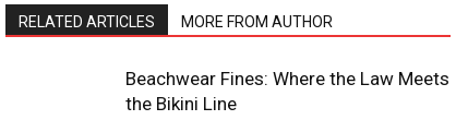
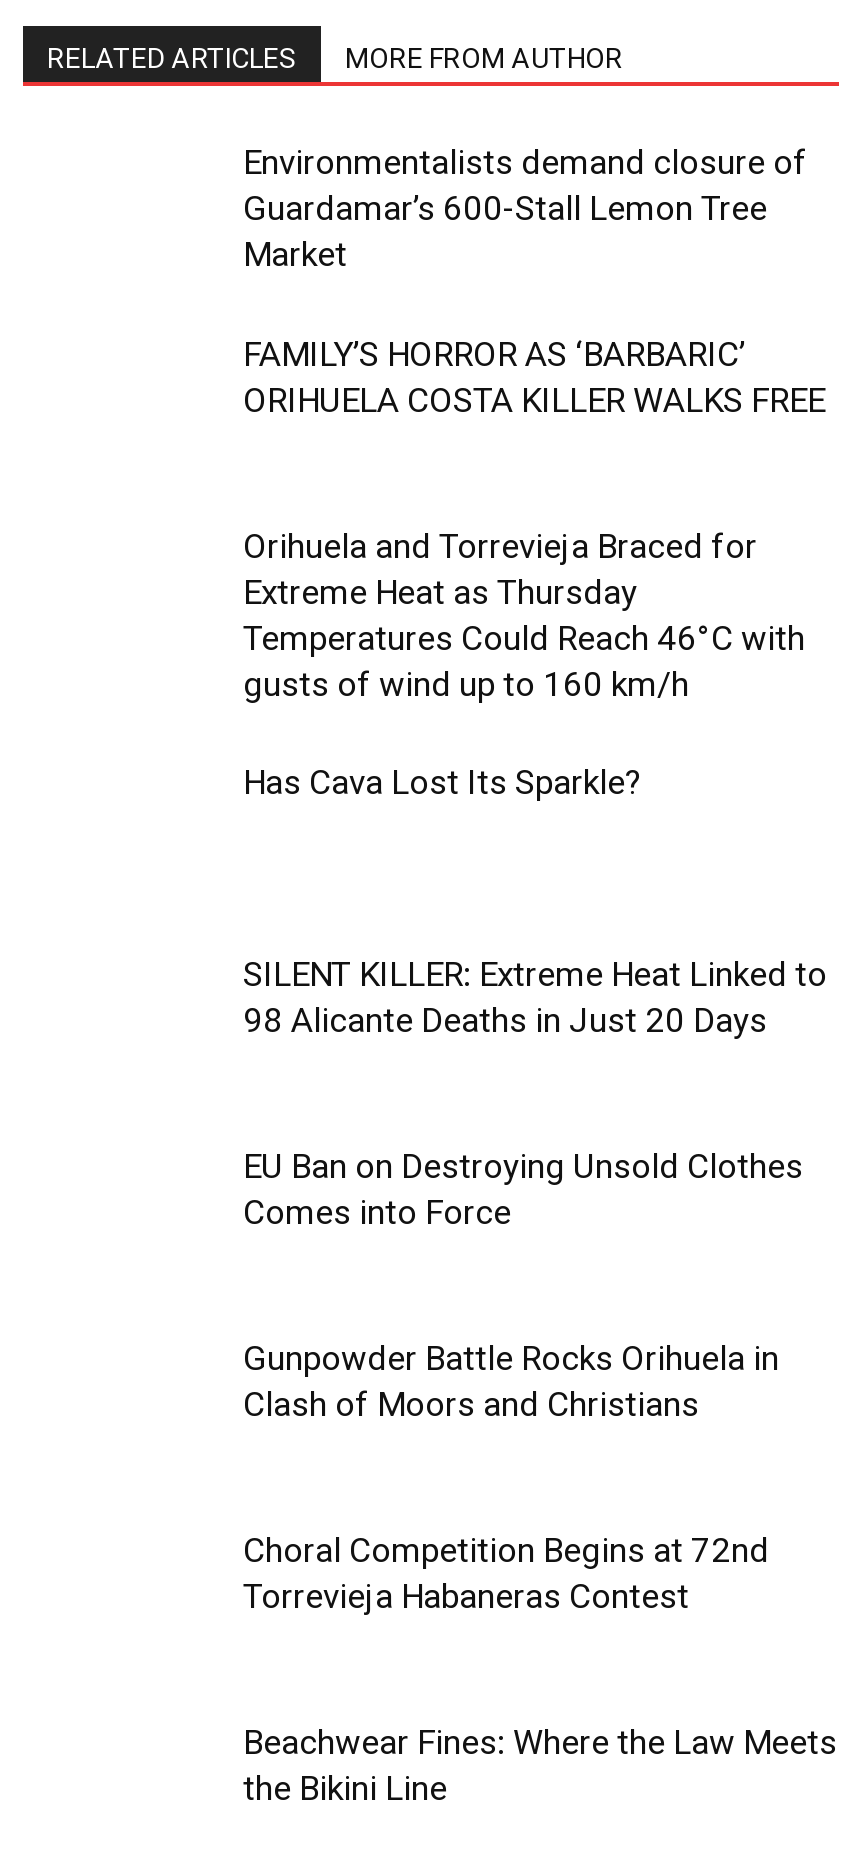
none -> [243,141,825,419] Environmentalists demand closure of | Guardamar’s 600-Stall Lemon Tree | Market | FAMILY’S HORROR AS ‘BARBARIC’ | ORIHUELA COSTA KILLER WALKS FREE
none -> [243,525,805,801] Orihuela and Torrevieja Braced for | Extreme Heat as Thursday | Temperatures Could Reach 46°C with | gusts of wind up to 160 km/h | Has Cava Lost Its Sparkle?
none -> [243,953,827,1039] SILENT KILLER: Extreme Heat Linked to | 98 Alicante Deaths in Just 20 Days
none -> [243,1145,803,1231] EU Ban on Destroying Unsold Clothes | Comes into Force
none -> [243,1337,779,1423] Gunpowder Battle Rocks Orihuela in | Clash of Moors and Christians
none -> [243,1529,769,1615] Choral Competition Begins at 72nd | Torrevieja Habaneras Contest

